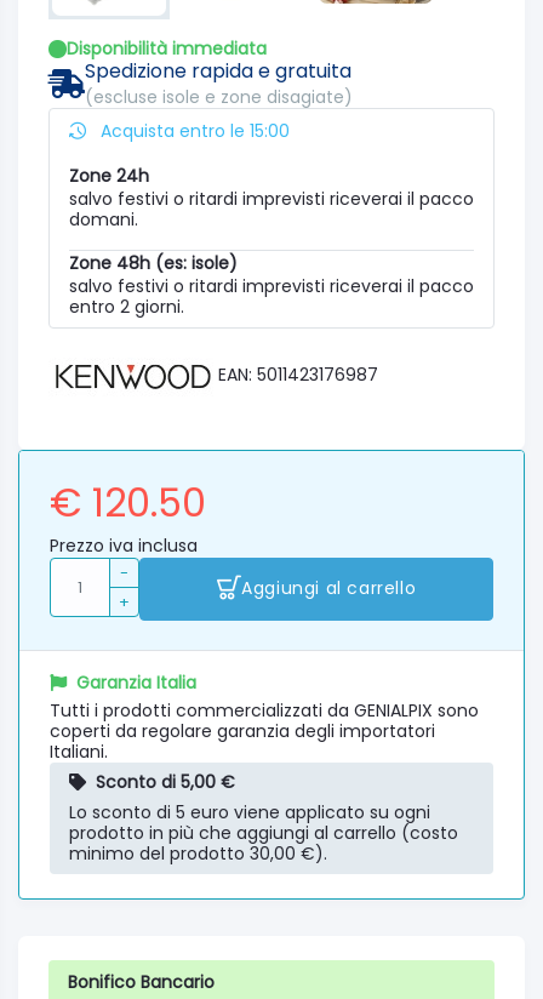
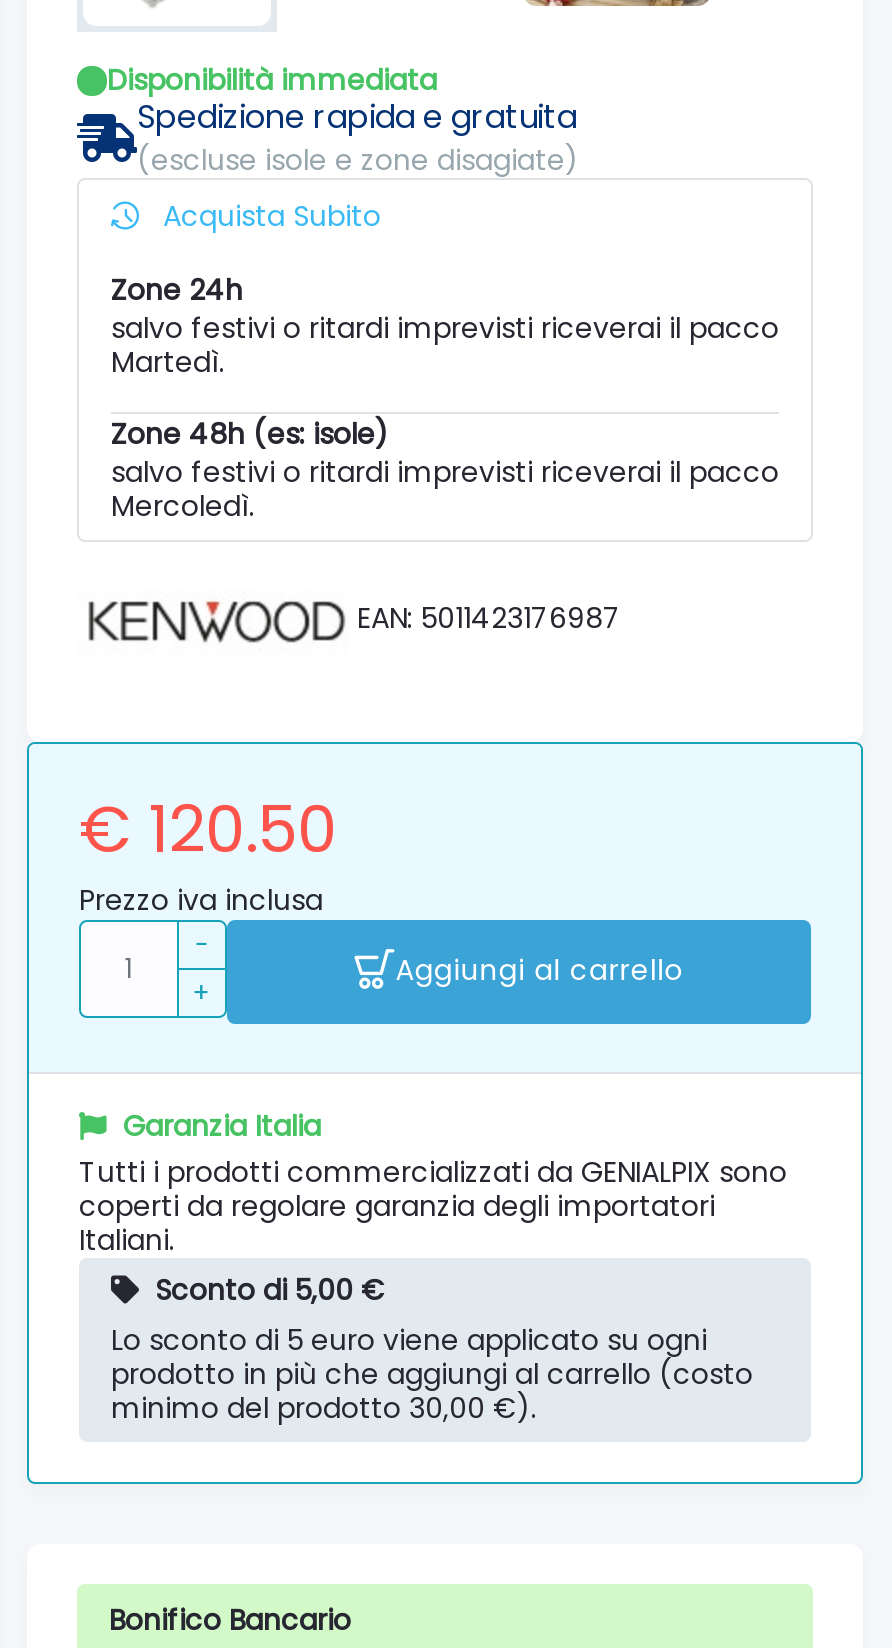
[96,118,290,142] Acquista entro le 15:00 -> [155,195,381,235] Acquista Subito
[69,207,138,231] domani. -> [111,341,225,381] Martedì.
[69,294,184,318] entro 2 giorni. -> [111,485,255,525] Mercoledì.

